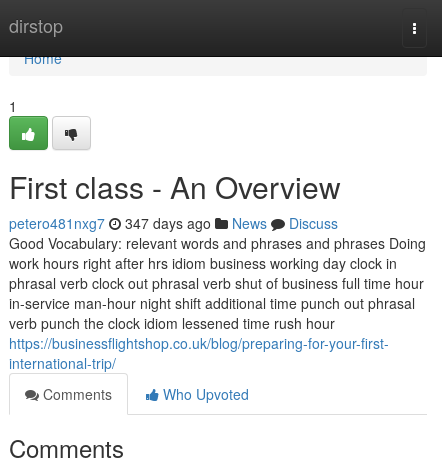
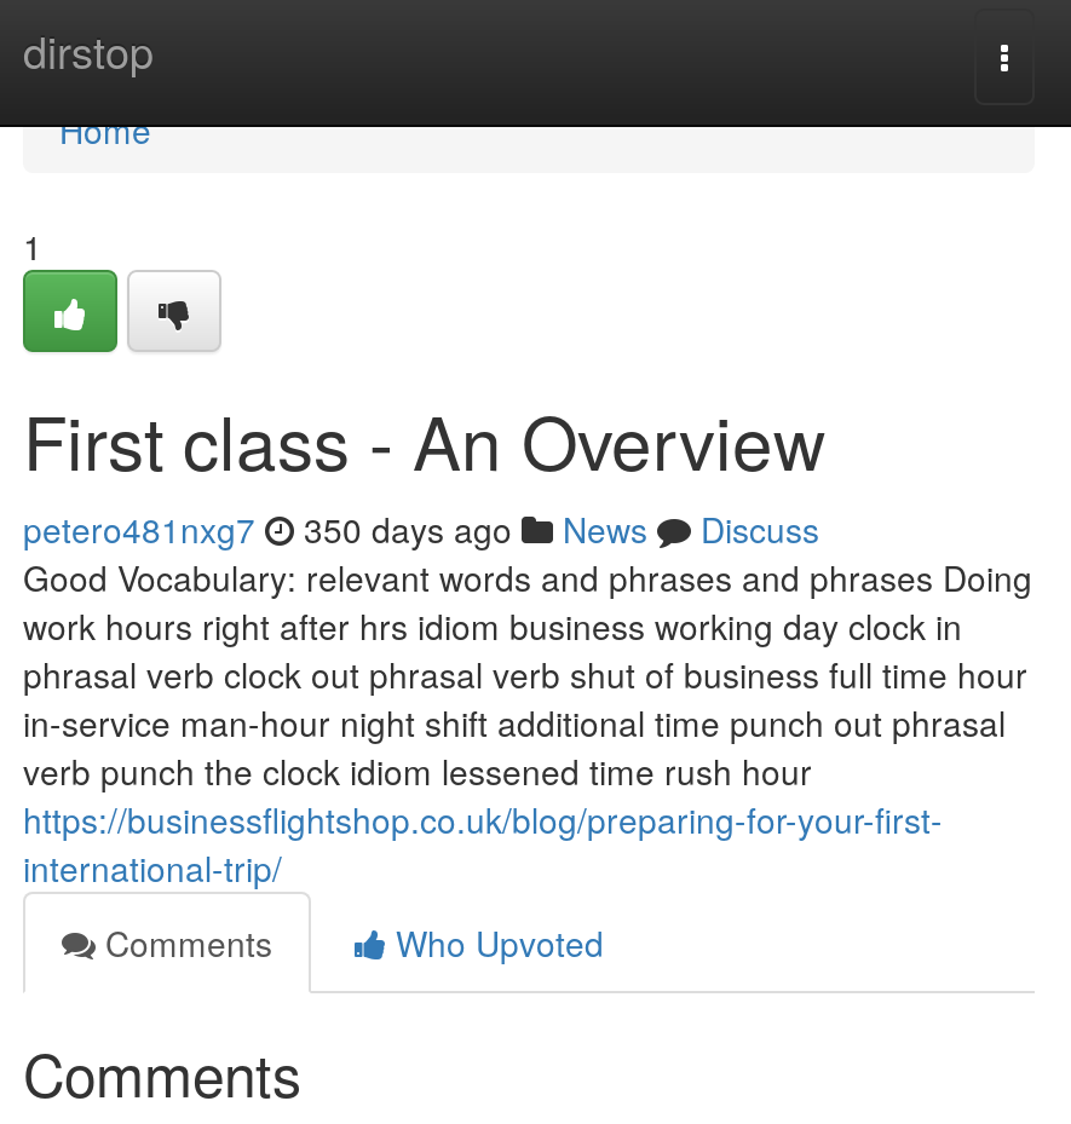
[9,213,338,233] petero481nxg7 347 days ago News Discuss -> [23,505,819,553] petero481nxg7 350 days ago News Discuss

